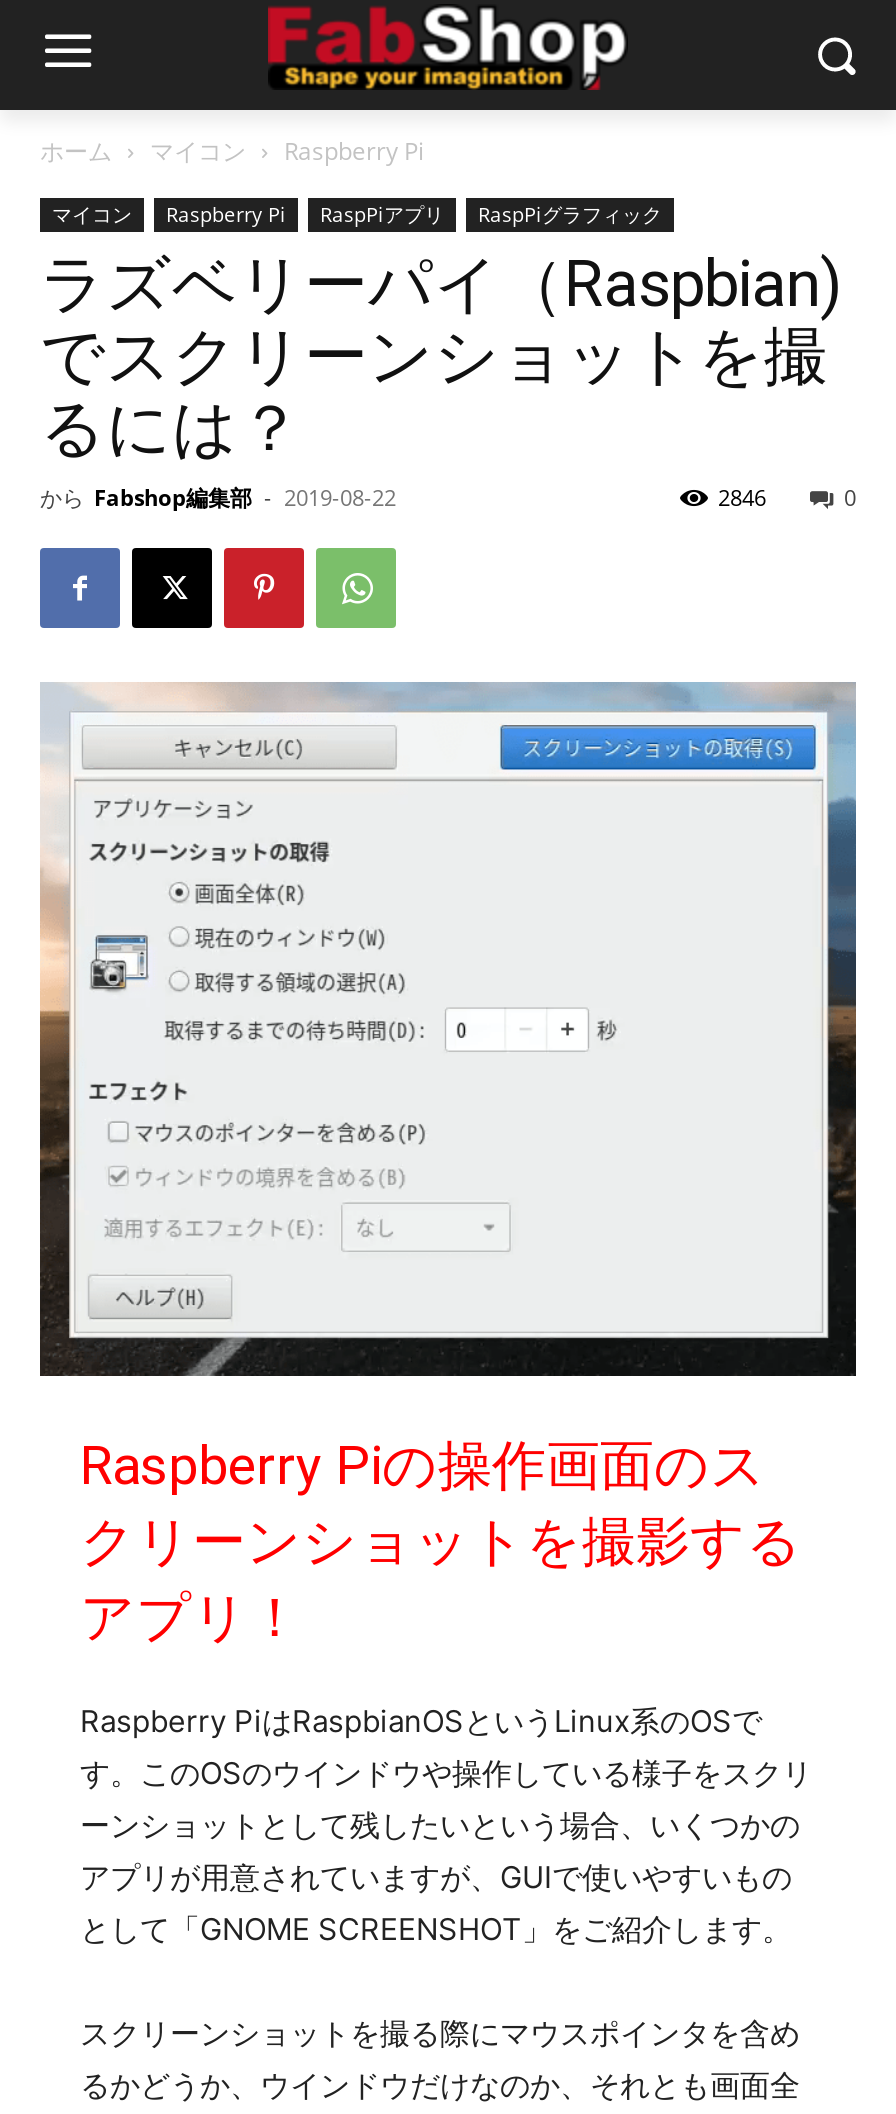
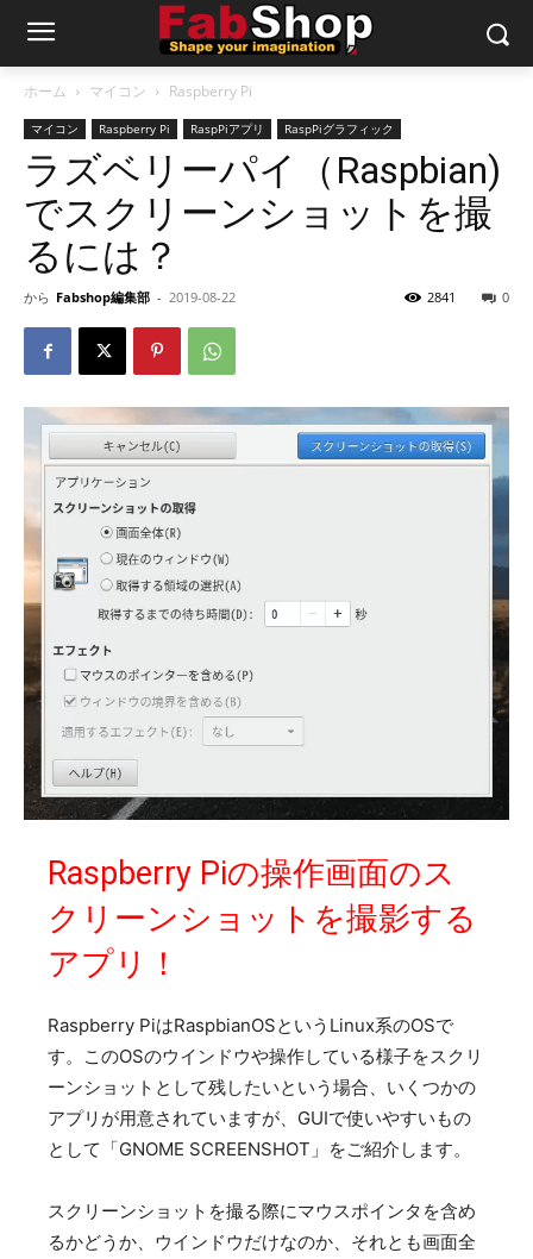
[718,482,766,512] 2846 -> [427,288,456,306] 2841

